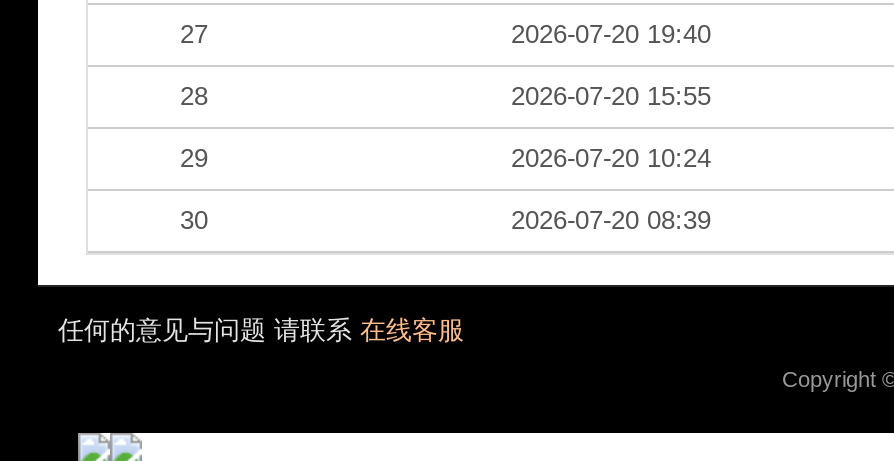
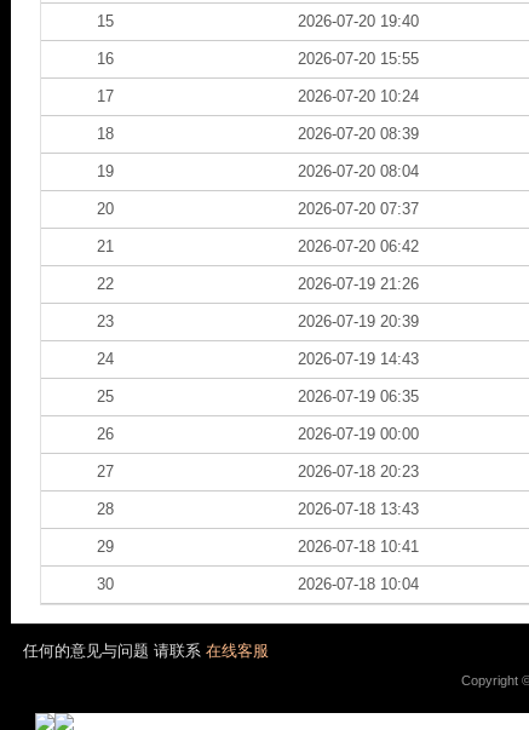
[180,19,208,49] 27 -> [97,12,114,30] 15
[180,81,208,111] 28 -> [97,50,114,68] 16
[180,143,208,173] 29 -> [97,87,114,105] 17
[180,205,208,235] 30 -> [97,125,114,143] 18
none -> [97,162,418,593] 19 | 2026-07-20 08:04 | 20 | 2026-07-20 07:37 | 21 | 2026-07-20 06:42 | 22 | 2026-07-19 21:26 | 23 | 2026-07-19 20:39 | 24 | 2026-07-19 14:43 | 25 | 2026-07-19 06:35 | 26 | 2026-07-19 00:00 | 27 | 2026-07-18 20:23 | 28 | 2026-07-18 13:43 | 29 | 2026-07-18 10:41 | 30 | 2026-07-18 10:04

